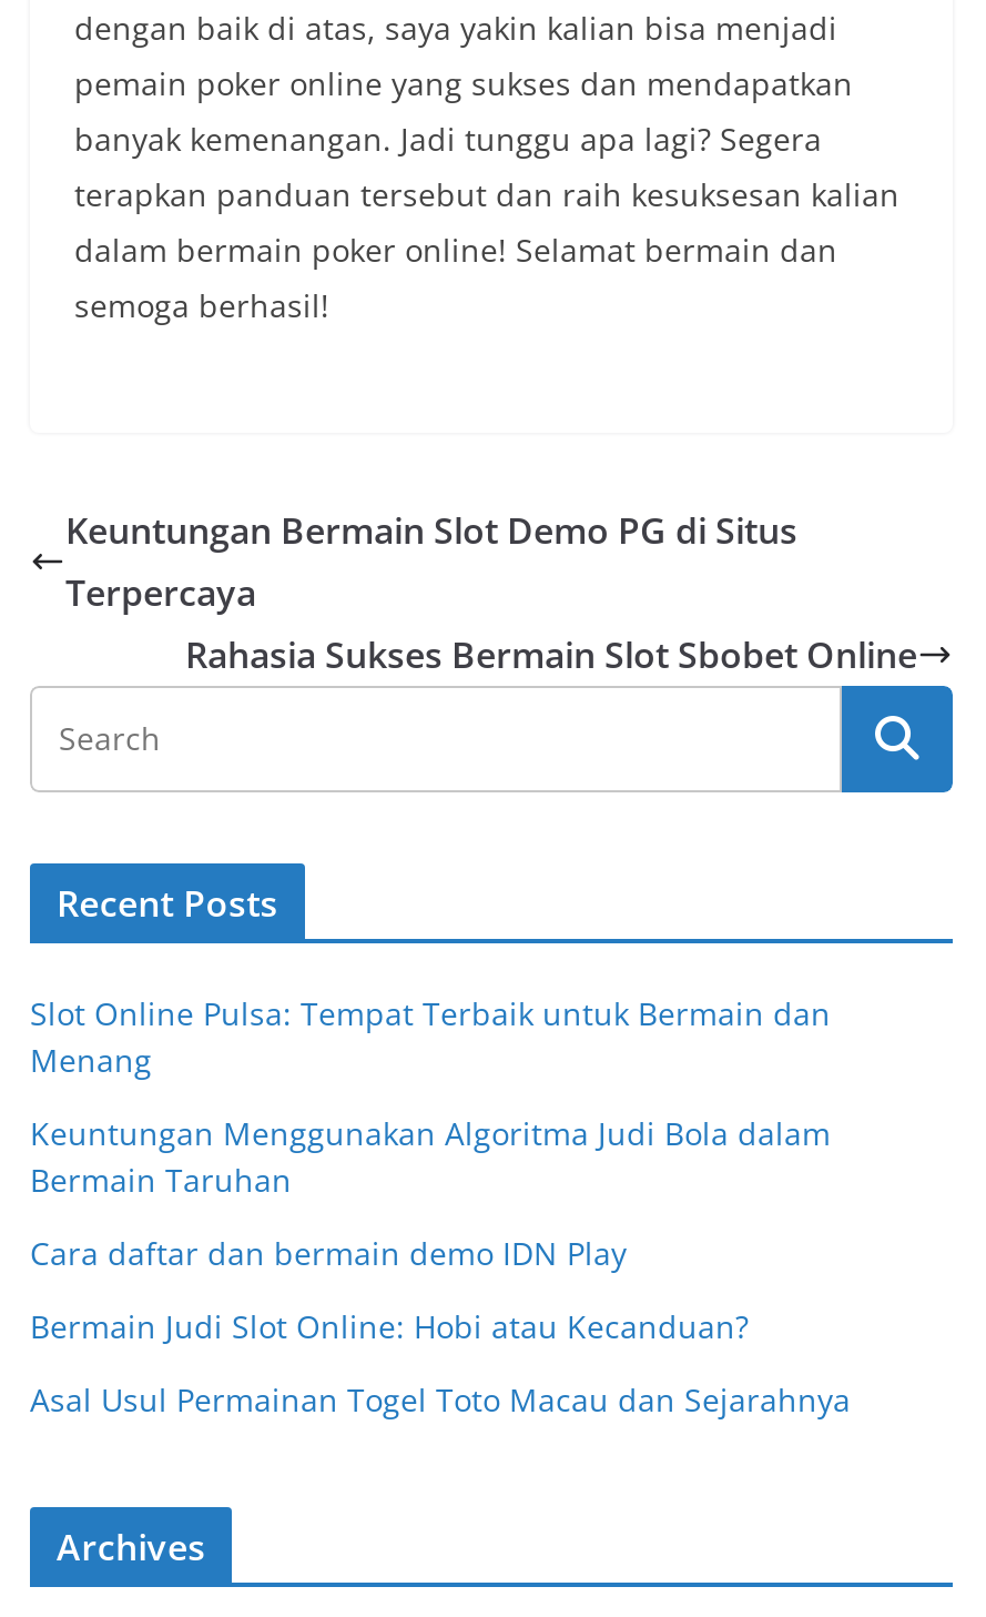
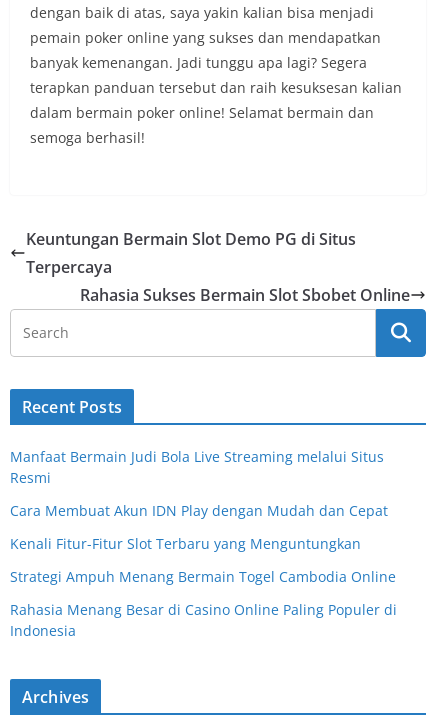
[30,992,831,1081] Slot Online Pulsa: Tempat Terbaik untuk Bermain dan | Menang -> [10,447,384,487] Manfaat Bermain Judi Bola Live Streaming melalui Situs | Resmi
[30,1112,831,1201] Keuntungan Menggunakan Algoritma Judi Bola dalam | Bermain Taruhan -> [10,501,388,520] Cara Membuat Akun IDN Play dengan Mudah dan Cepat
[30,1232,627,1274] Cara daftar dan bermain demo IDN Play -> [10,534,361,553] Kenali Fitur-Fitur Slot Terbaru yang Menguntungkan
[30,1305,749,1347] Bermain Judi Slot Online: Hobi atau Kecanduan? -> [10,567,396,586] Strategi Ampuh Menang Bermain Togel Cambodia Online
[30,1378,851,1421] Asal Usul Permainan Togel Toto Macau dan Sejarahnya -> [10,600,397,640] Rahasia Menang Besar di Casino Online Paling Populer di | Indonesia

